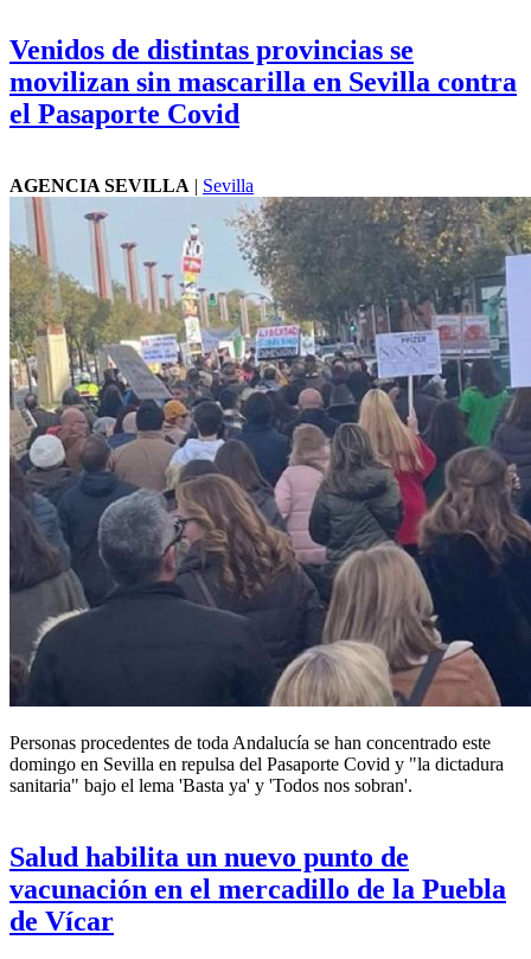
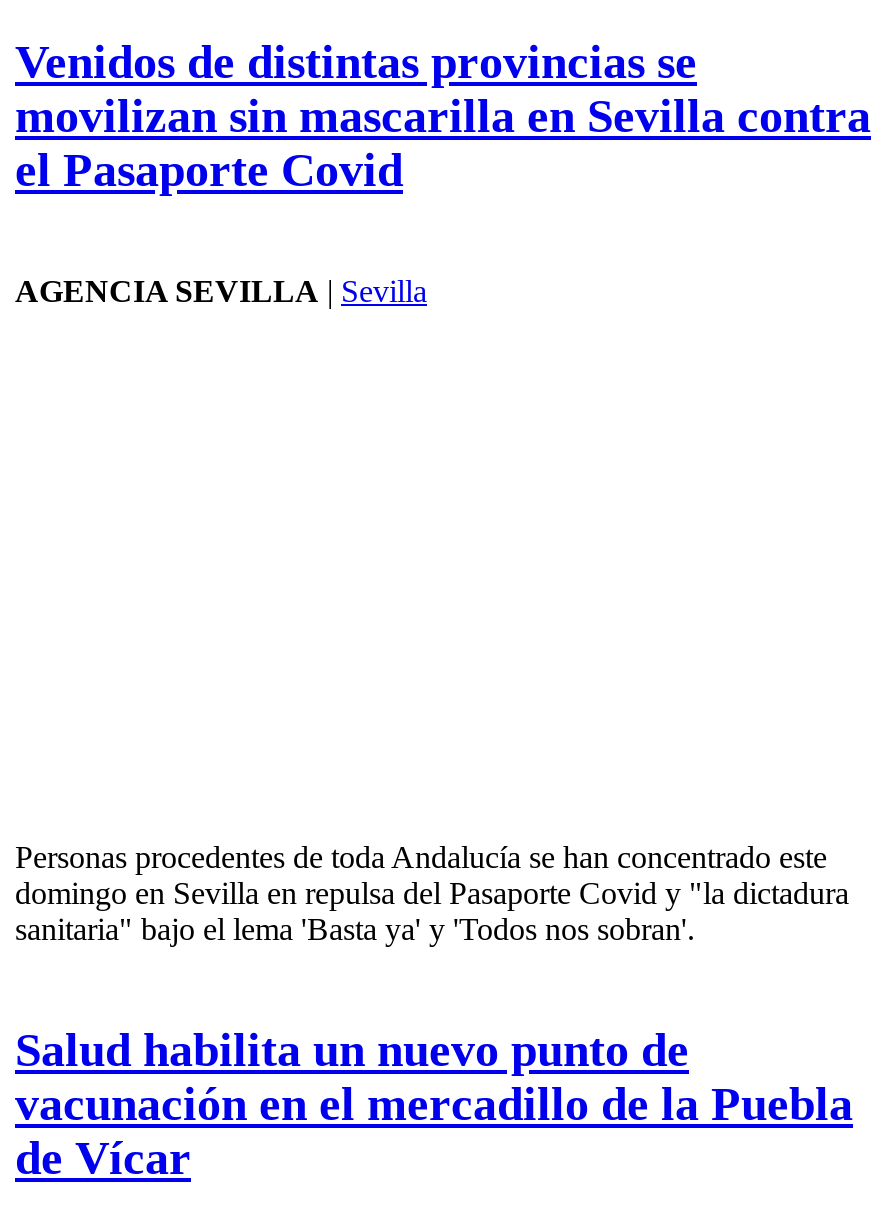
[8,196,527,708] [image] -> none

